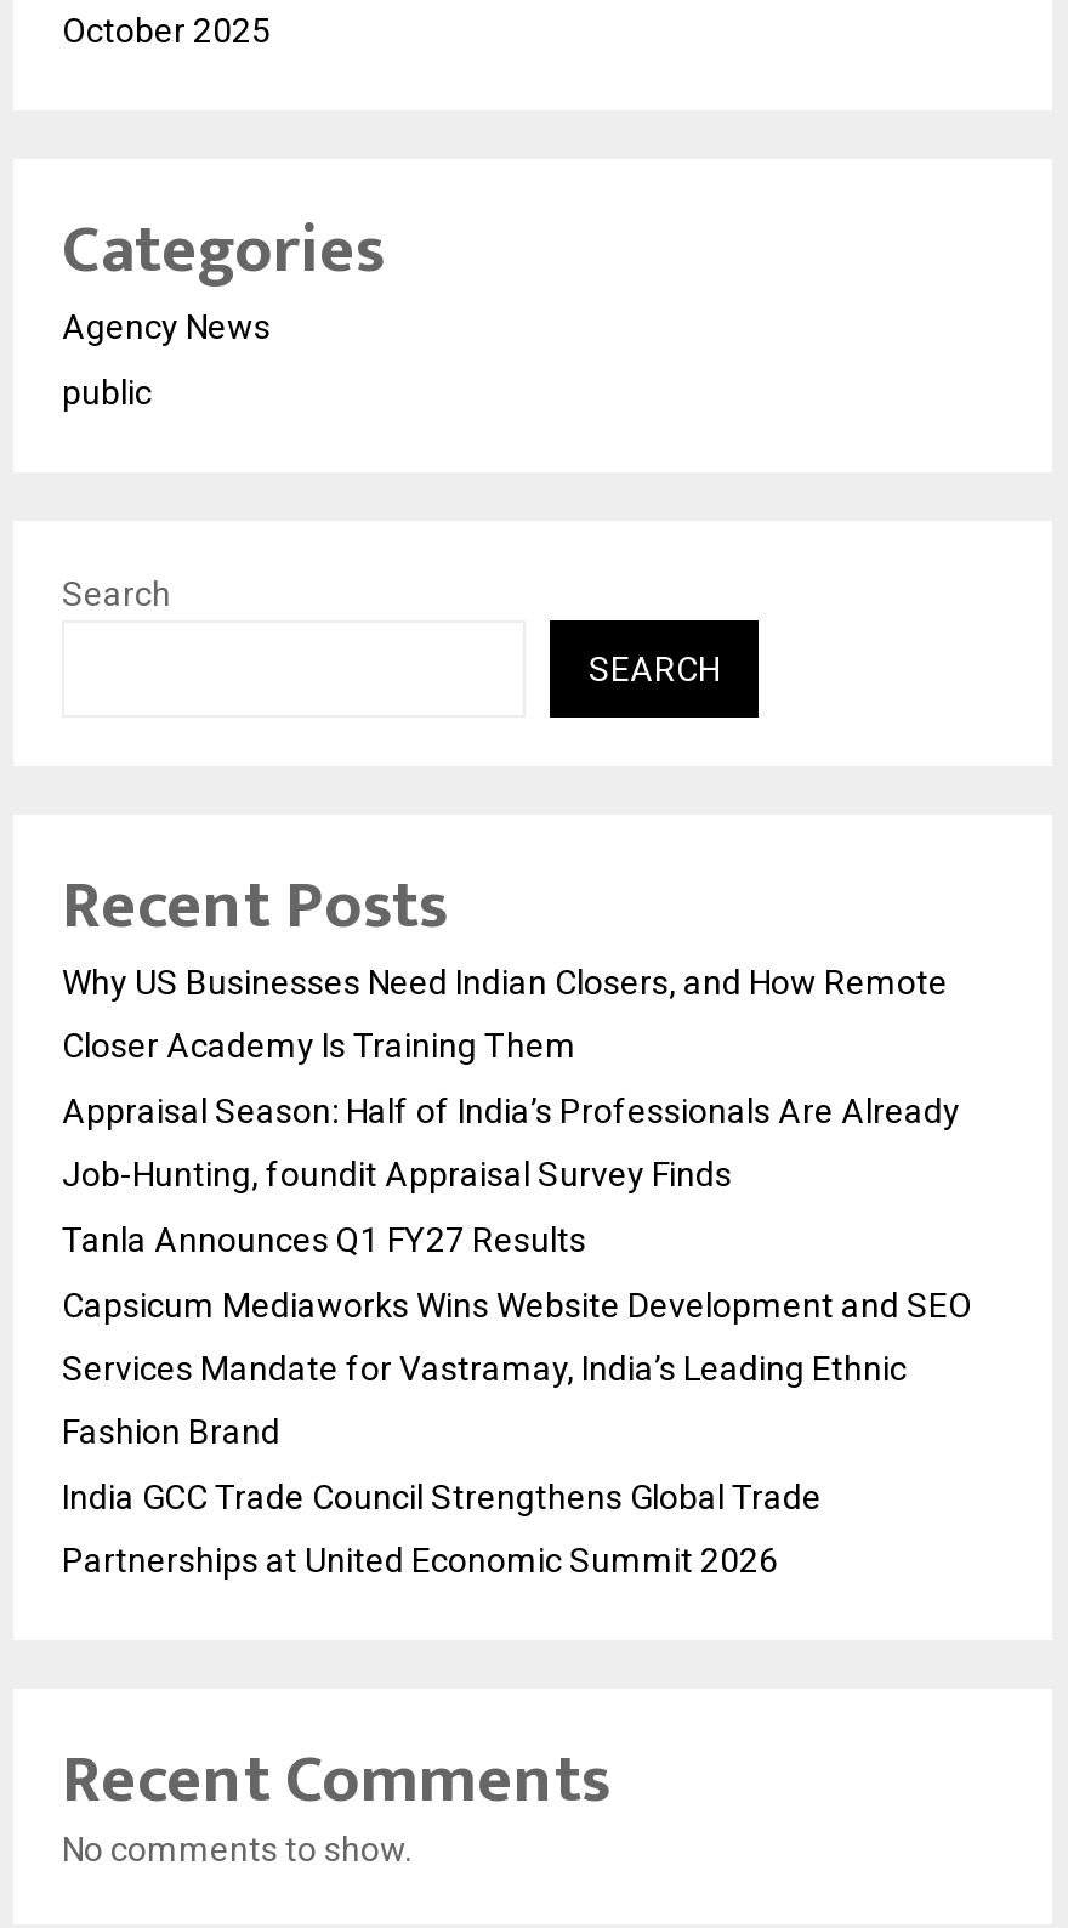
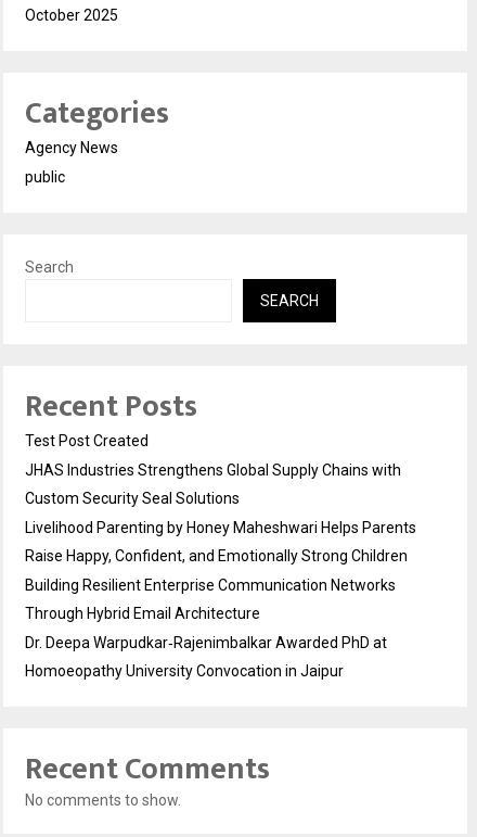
[62,964,972,1581] Why US Businesses Need Indian Closers, and How Remote | Closer Academy Is Training Them | Appraisal Season: Half of India’s Professionals Are Already | Job-Hunting, foundit Appraisal Survey Finds | Tanla Announces Q1 FY27 Results | Capsicum Mediaworks Wins Website Development and SEO | Services Mandate for Vastramay, India’s Leading Ethnic | Fashion Brand | India GCC Trade Council Strengthens Global Trade | Partnerships at United Economic Summit 2026 -> [25,433,416,680] Test Post Created | JHAS Industries Strengthens Global Supply Chains with | Custom Security Seal Solutions | Livelihood Parenting by Honey Maheshwari Helps Parents | Raise Happy, Confident, and Emotionally Strong Children | Building Resilient Enterprise Communication Networks | Through Hybrid Email Architecture | Dr. Deepa Warpudkar‑Rajenimbalkar Awarded PhD at | Homoeopathy University Convocation in Jaipur

